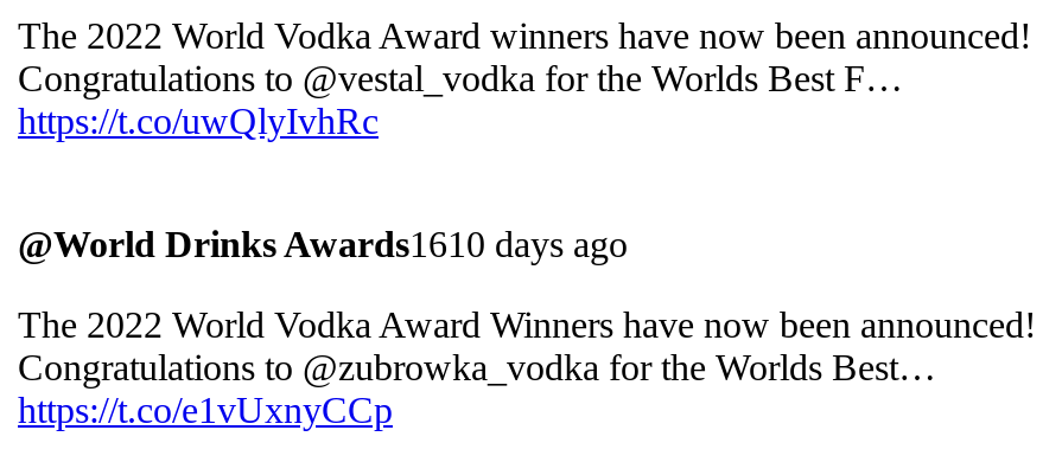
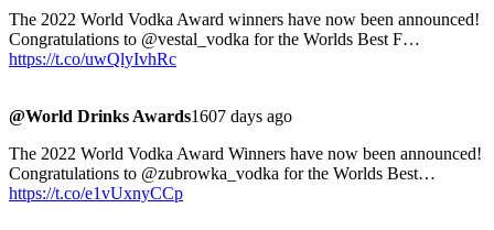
[18,225,628,265] @World Drinks Awards1610 days ago -> [9,107,292,126] @World Drinks Awards1607 days ago

